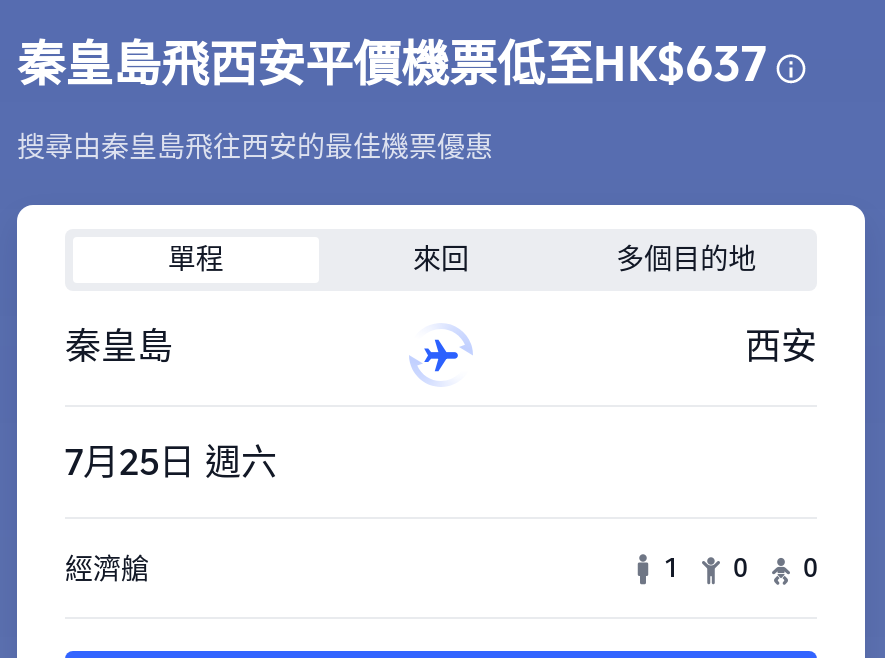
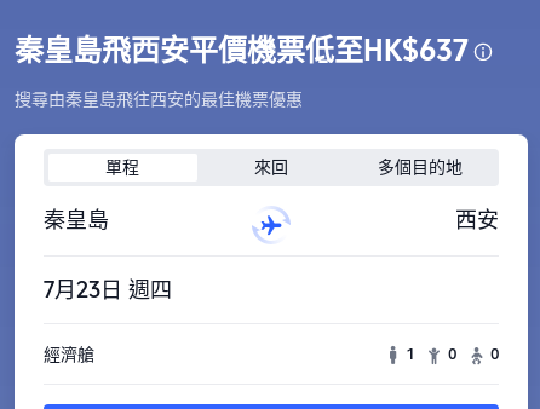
[65,441,277,483] 7月25日 週六 -> [44,278,172,303] 7月23日 週四

